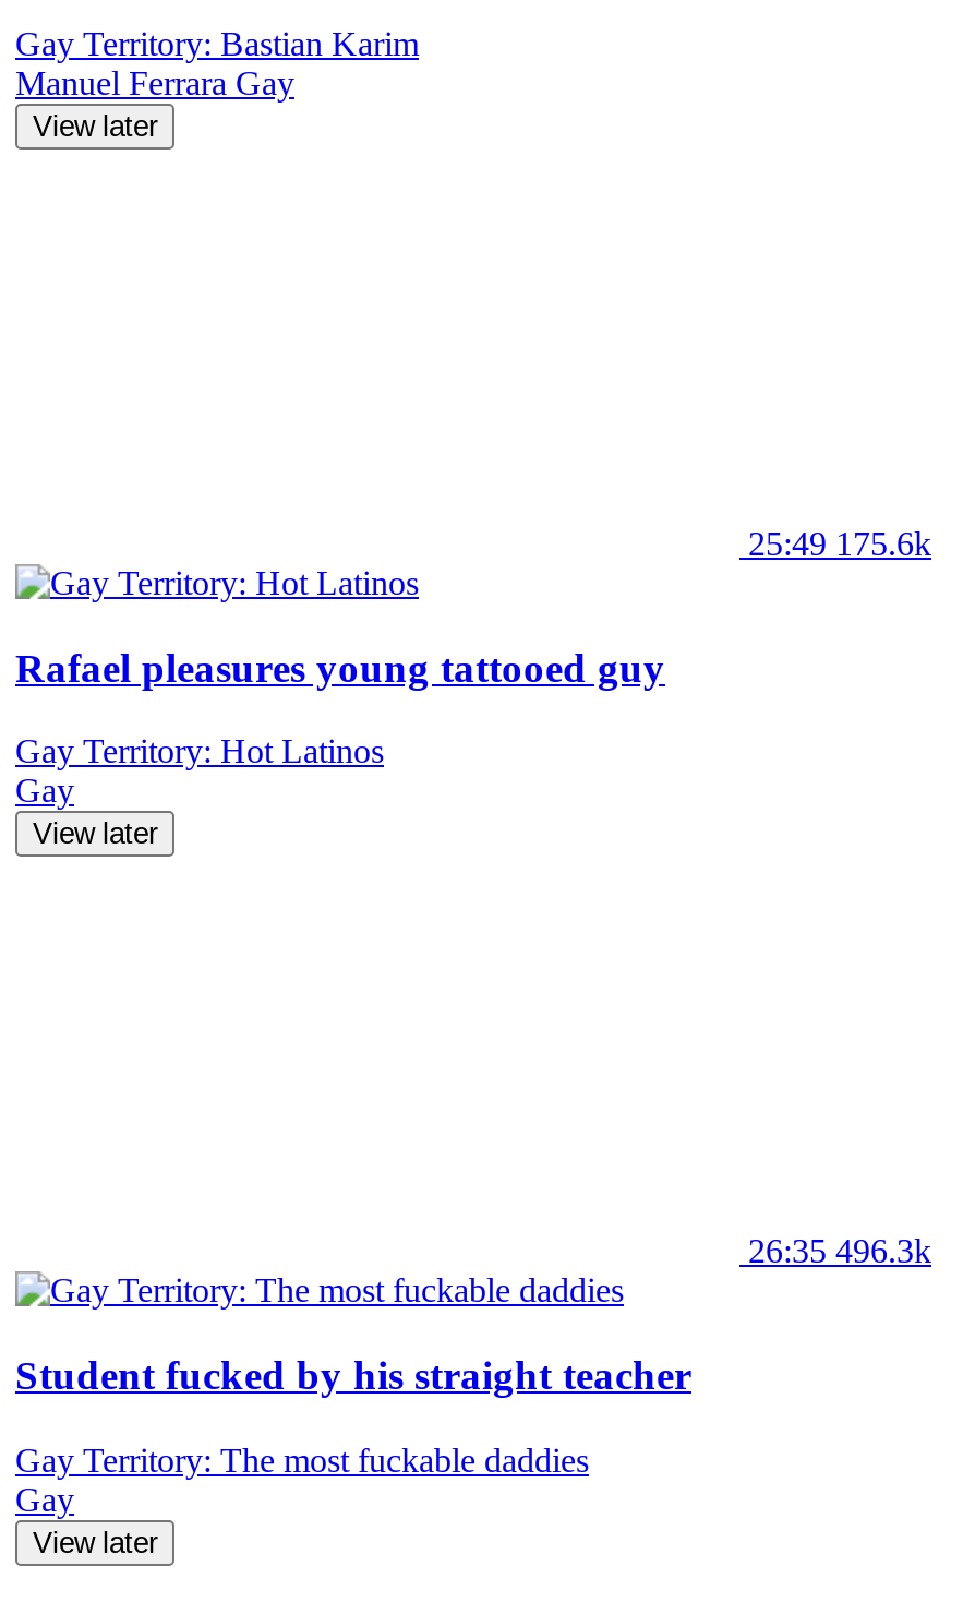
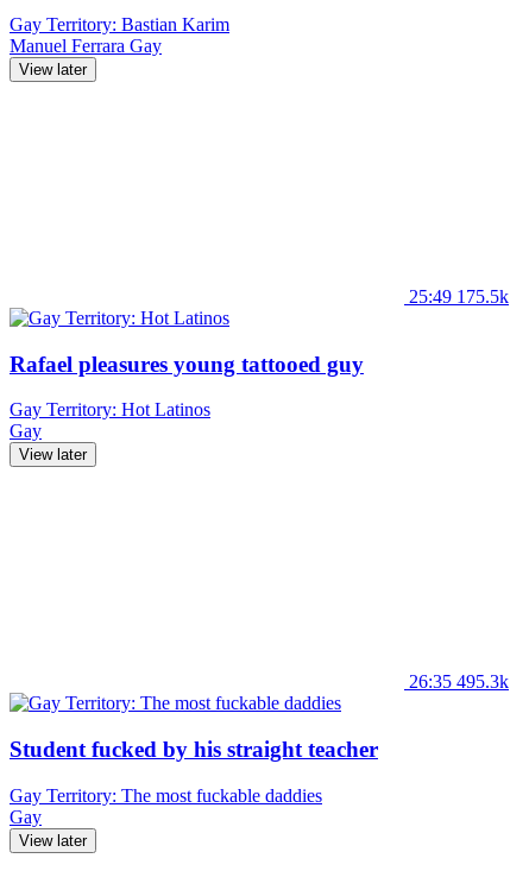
[748,525,931,562] 25:49 175.6k -> [409,286,509,306] 25:49 175.5k
[748,1233,931,1270] 26:35 496.3k -> [409,672,509,692] 26:35 495.3k

